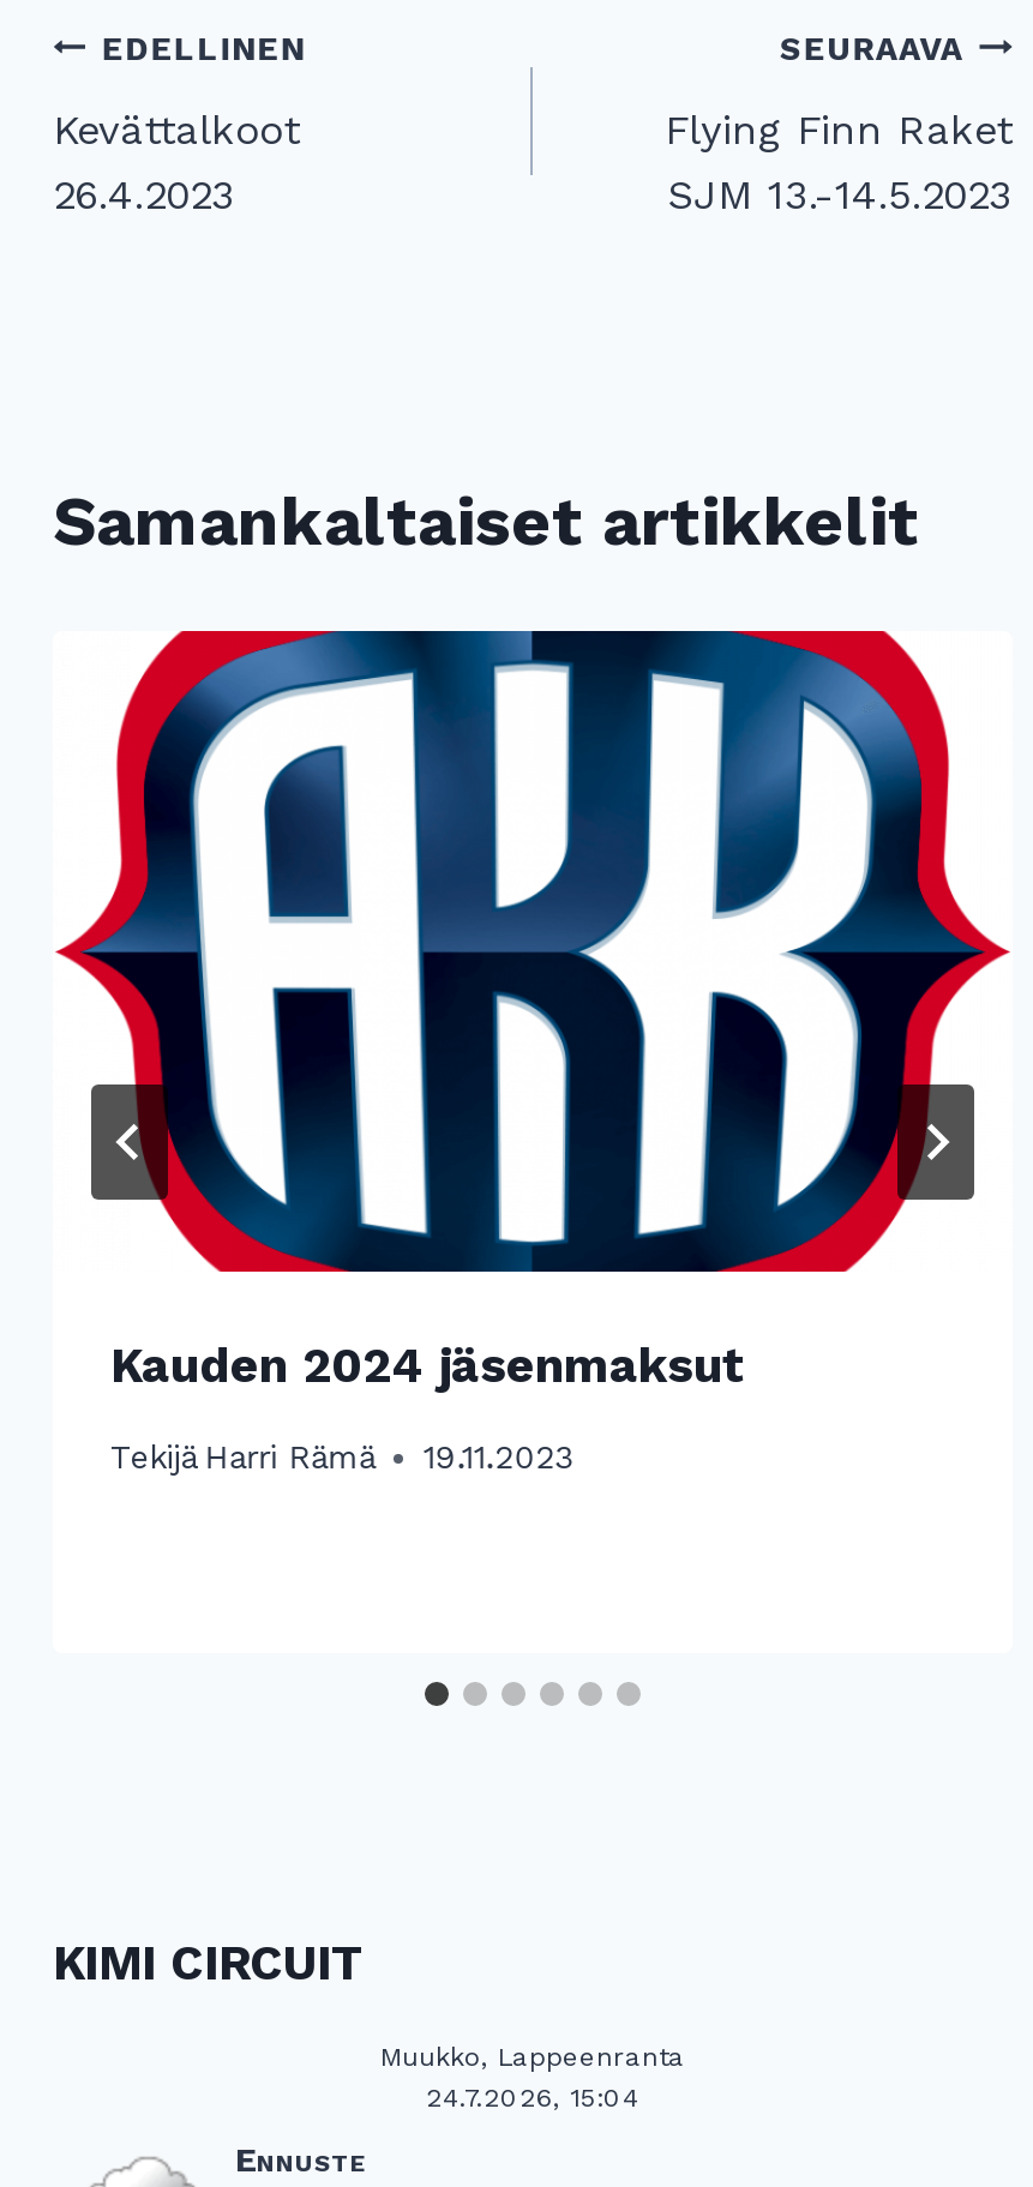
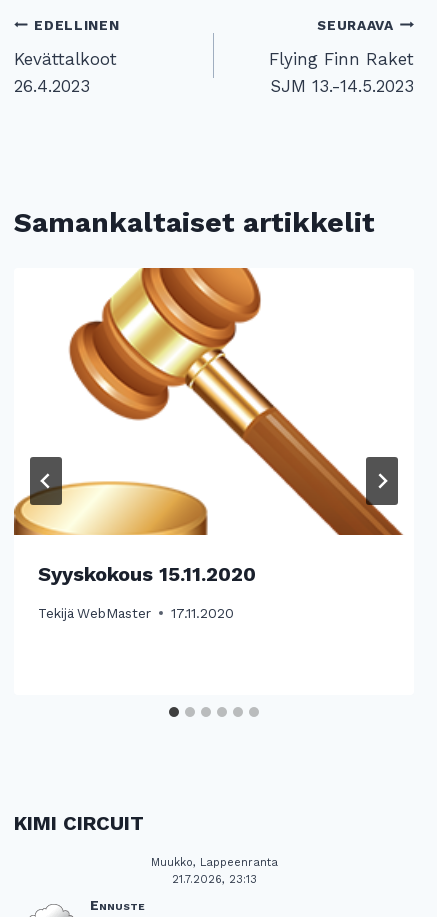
[53,627,1010,1393] [image] | Kauden 2024 jäsenmaksut -> [13,267,412,586] [image] | Syyskokous 15.11.2020
[110,1437,574,1476] Tekijä Harri Rämä | 19.11.2023 -> [38,605,234,621] Tekijä WebMaster | 17.11.2020
[426,2082,639,2113] 24.7.2026, 15:04 -> [171,873,256,886] 21.7.2026, 23:13

